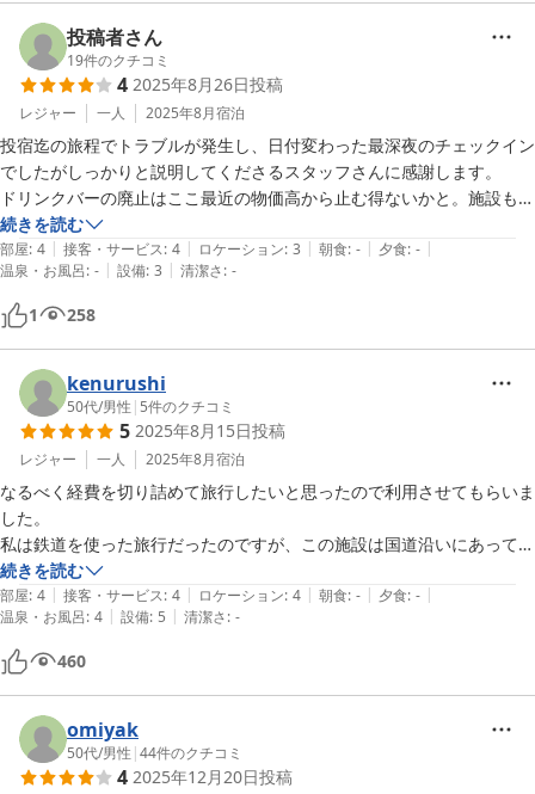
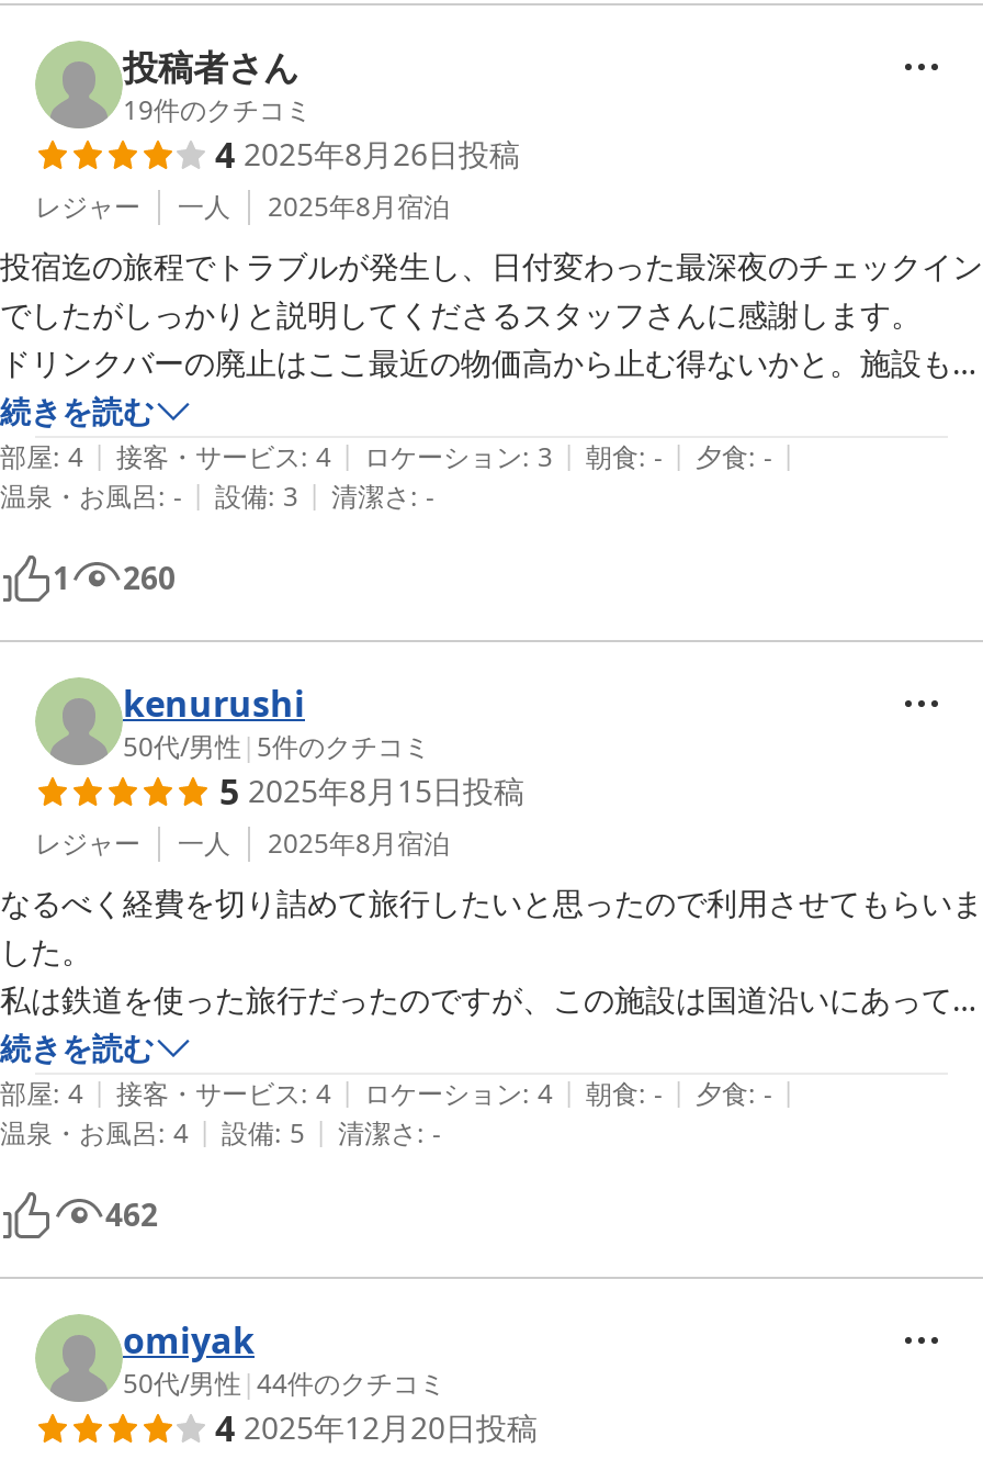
[29,303,96,326] 1 258 -> [53,557,176,598] 1 260
[57,650,86,672] 460 -> [105,1193,158,1235] 462

